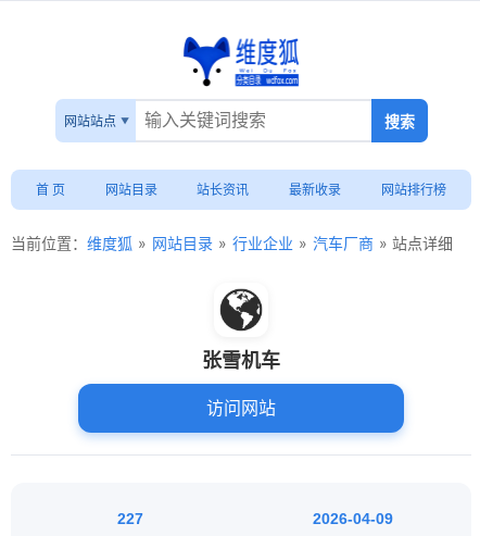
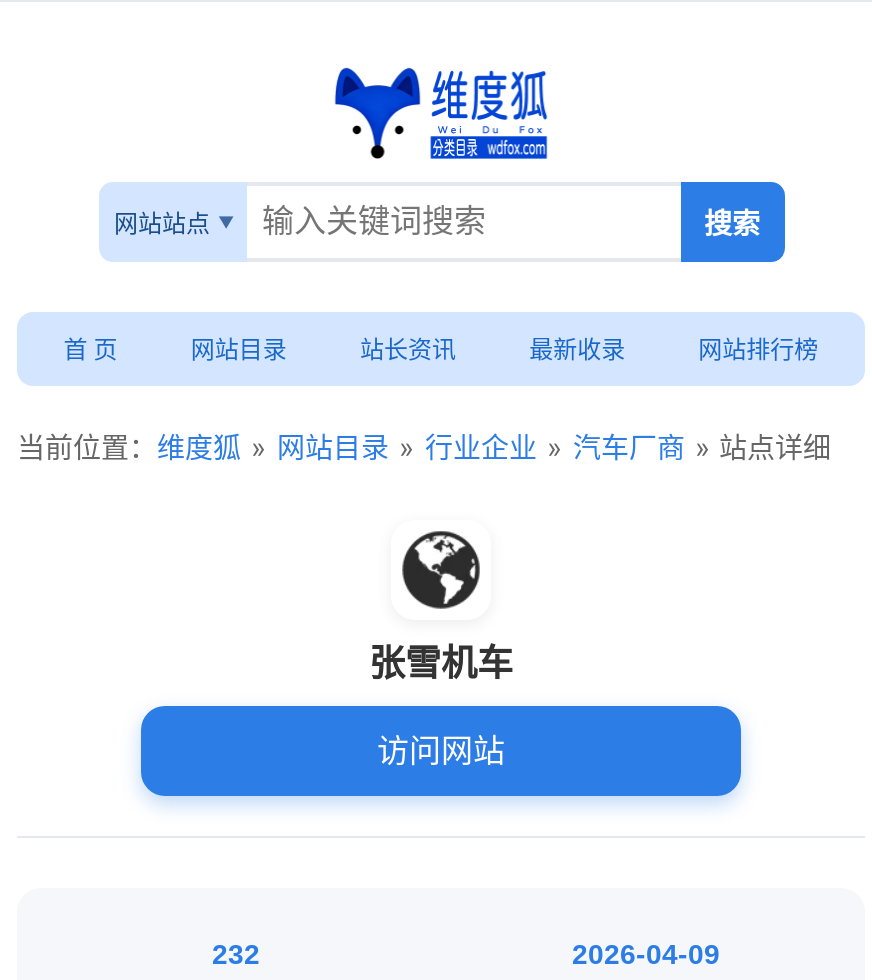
[117,510,143,527] 227 -> [212,938,260,970] 232

